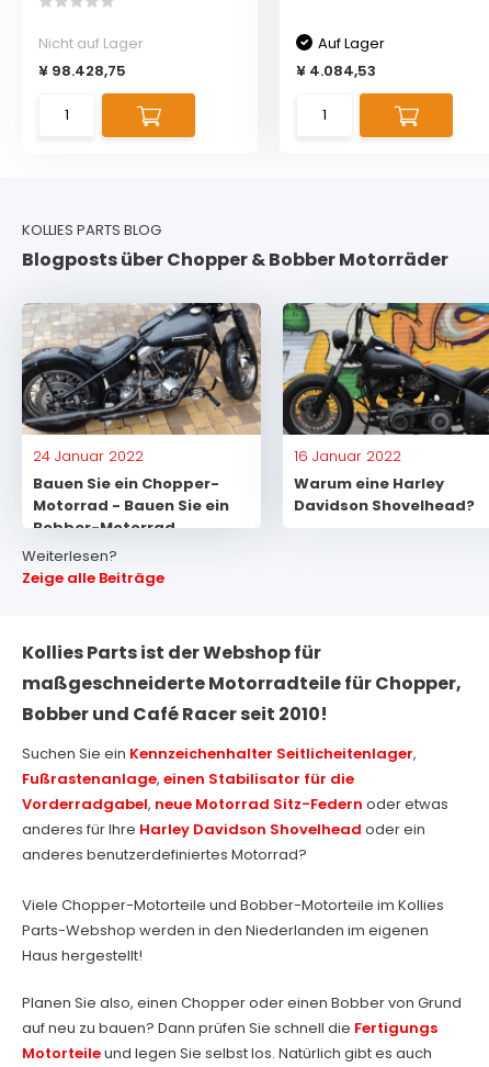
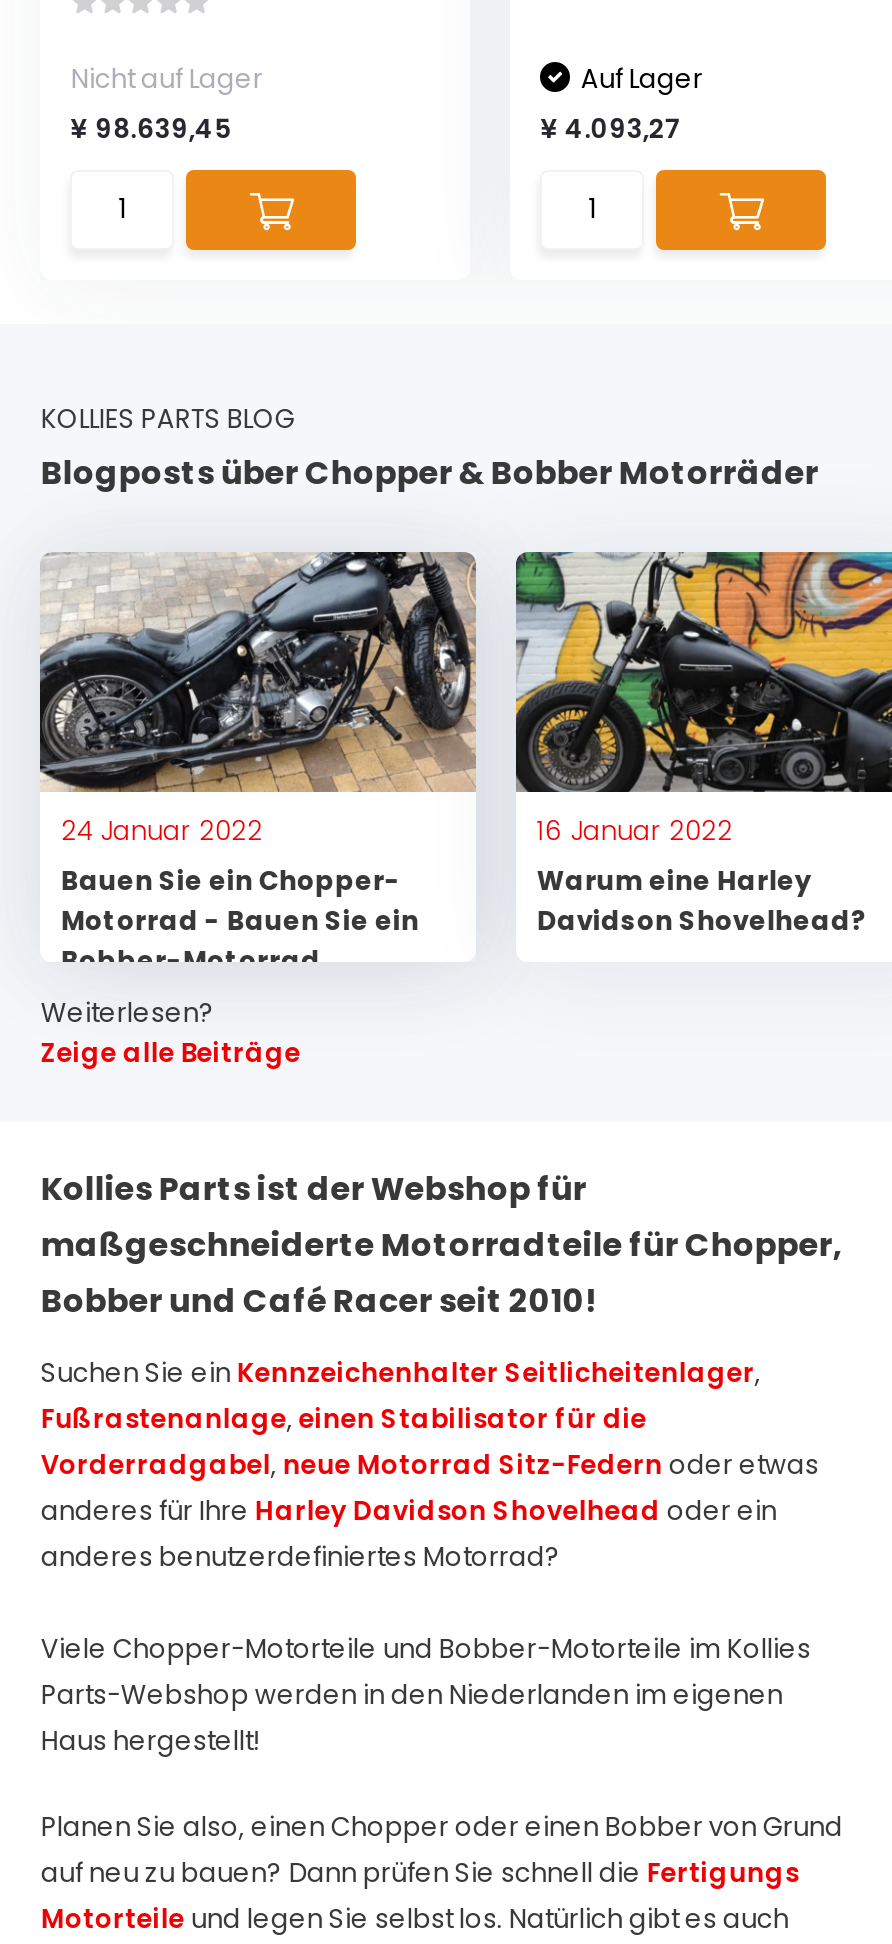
[39,60,127,81] ¥ 98.428,75 -> [71,110,233,148] ¥ 98.639,45
[296,60,377,81] ¥ 4.084,53 -> [541,110,681,148] ¥ 4.093,27

